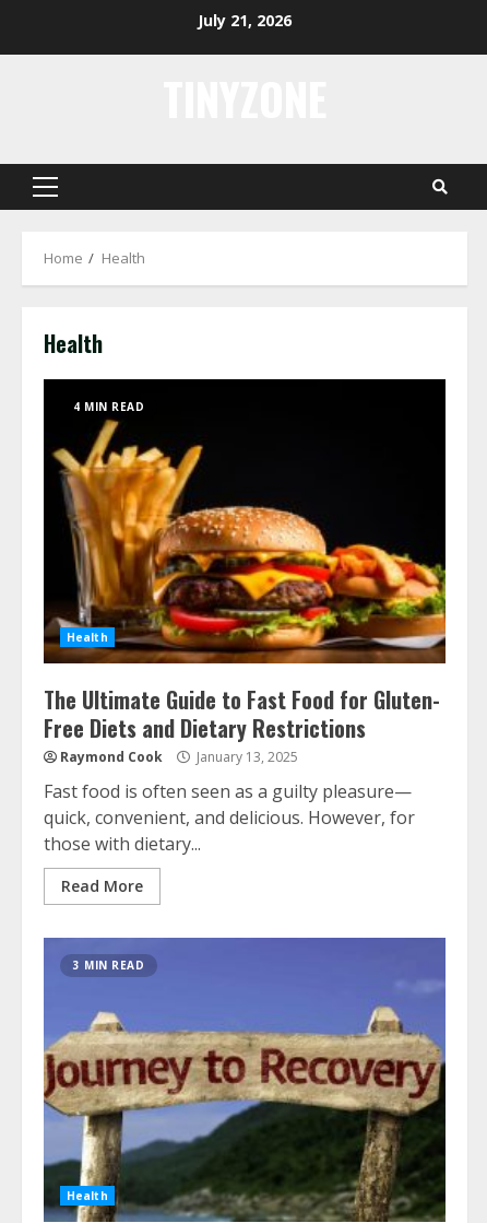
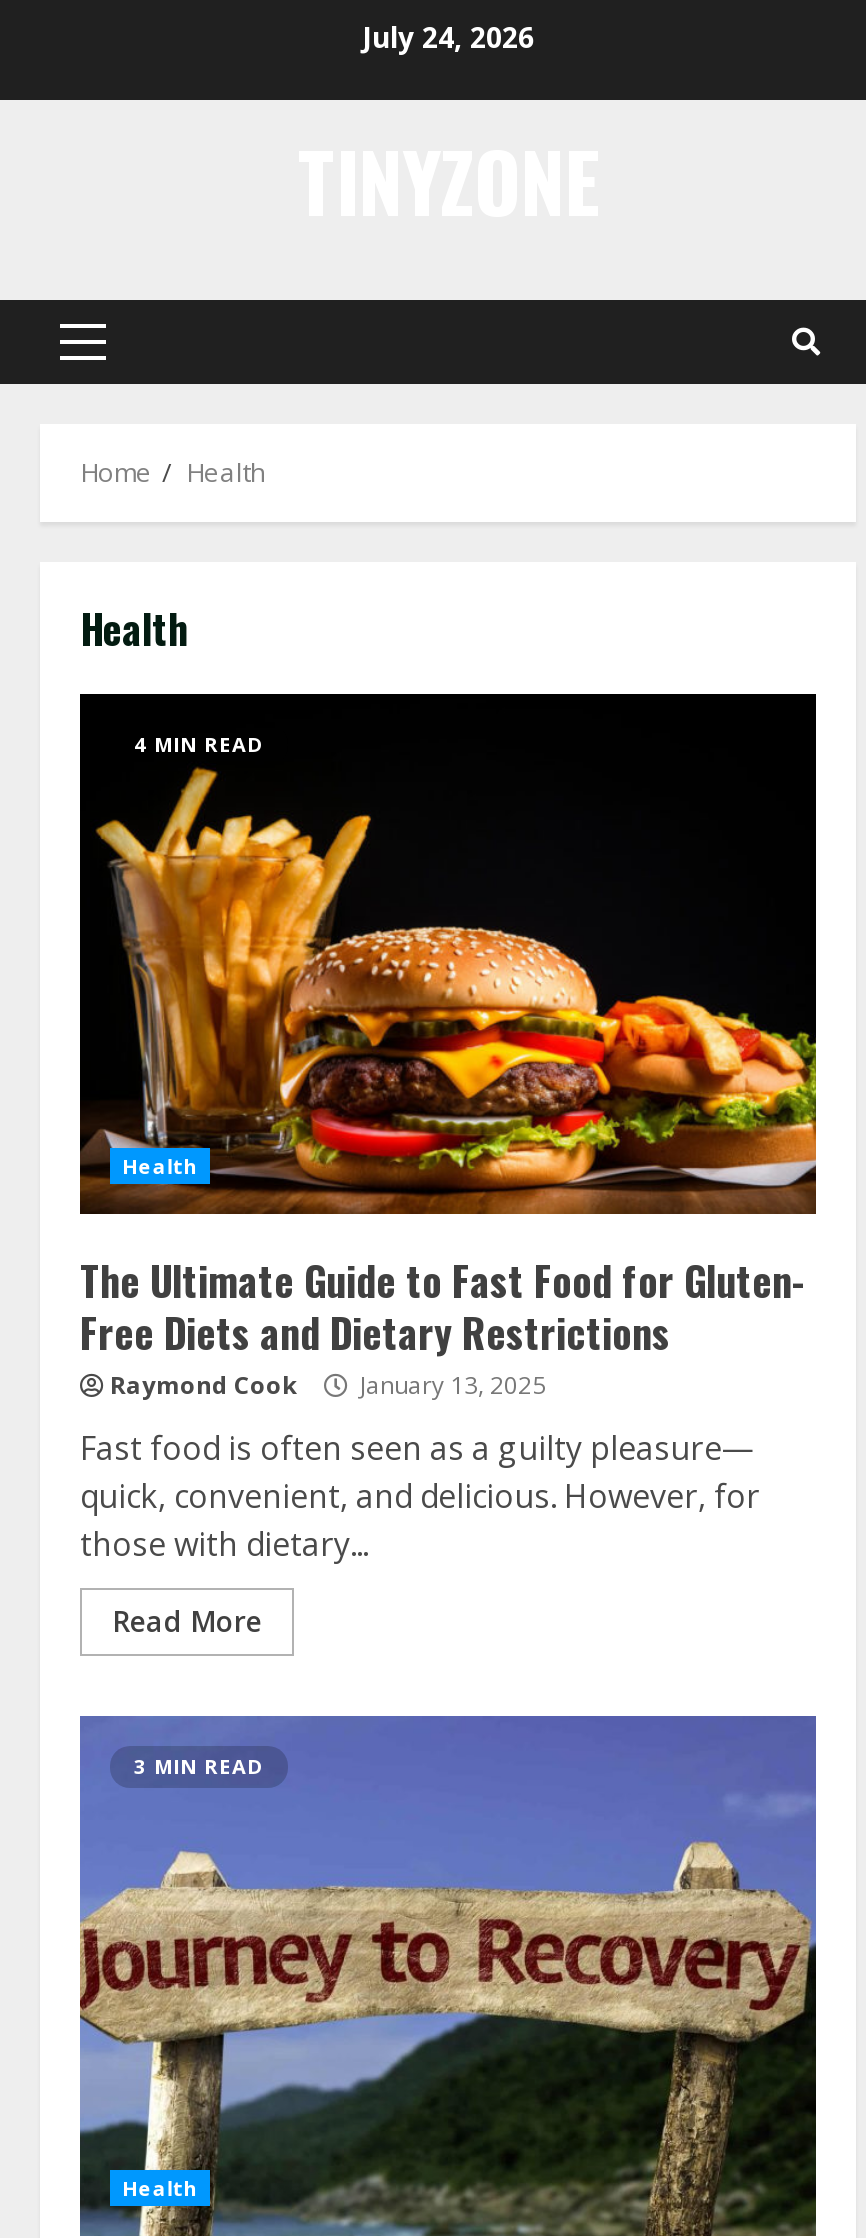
[198,9,292,30] July 21, 2026 -> [362,17,534,55] July 24, 2026

